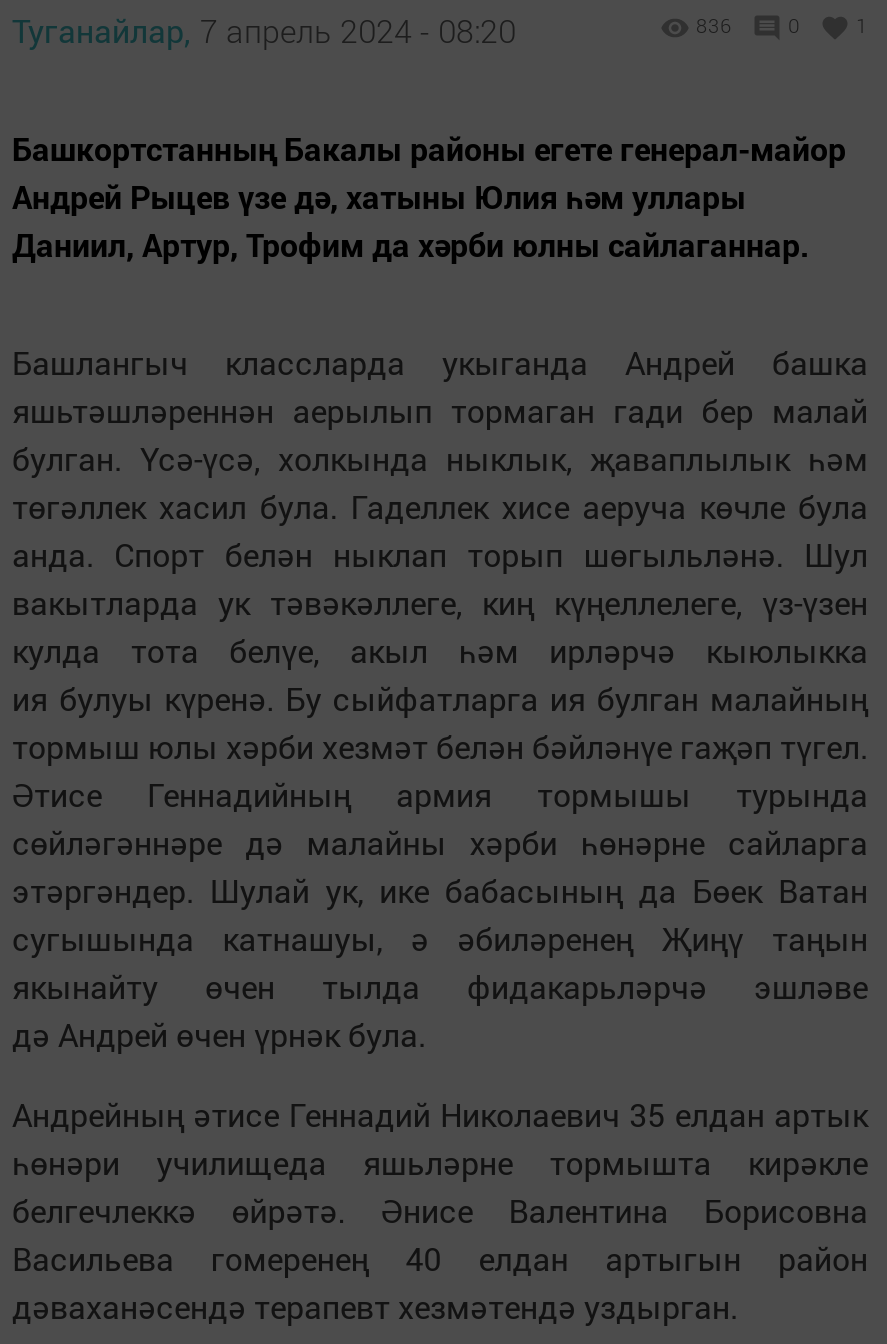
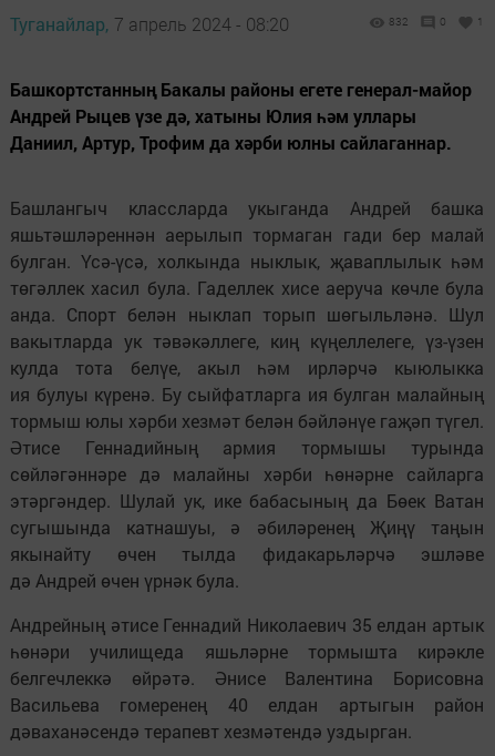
[696,14,732,40] 836 -> [389,15,409,29] 832

